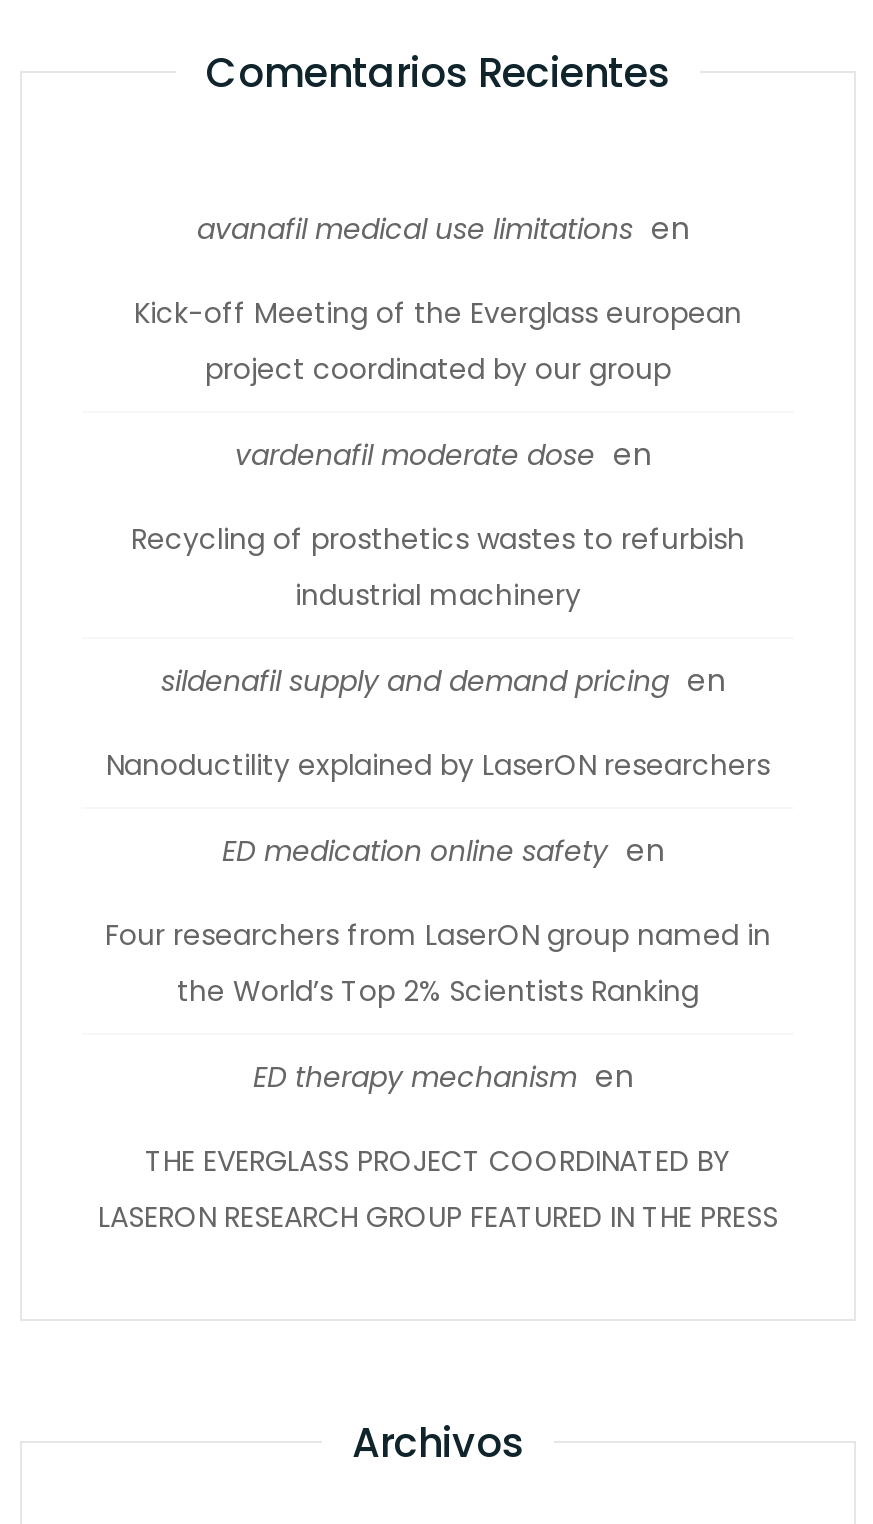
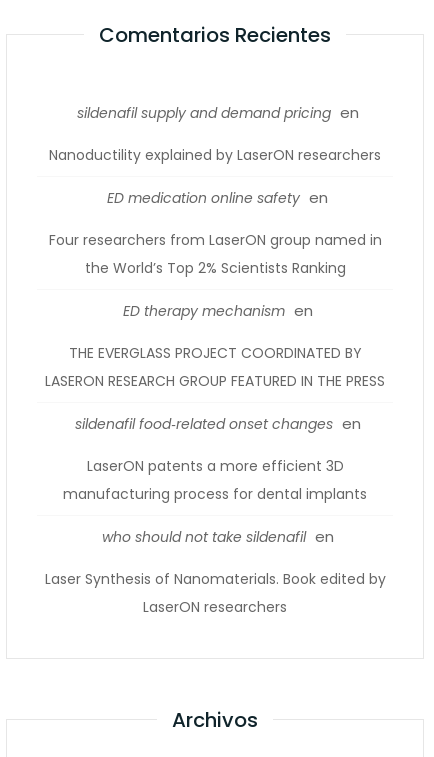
[131,207,745,615] avanafil medical use limitations en | Kick-off Meeting of the Everglass european | project coordinated by our group | vardenafil moderate dose en | Recycling of prosthetics wastes to refurbish | industrial machinery -> none
moved [98,659,778,1237] -> [45,102,385,391]: sildenafil supply and demand pricing en | Nanoductility explained by LaserON researchers | ED medication online safety en | Four researchers from LaserON group named in | the World’s Top 2% Scientists Ranking | ED therapy mechanism en | THE EVERGLASS PROJECT COORDINATED BY | LASERON RESEARCH GROUP FEATURED IN THE PRESS
none -> [44,413,385,617] sildenafil food‑related onset changes en | LaserON patents a more efficient 3D | manufacturing process for dental implants | who should not take sildenafil en | Laser Synthesis of Nanomaterials. Book edited by | LaserON researchers

